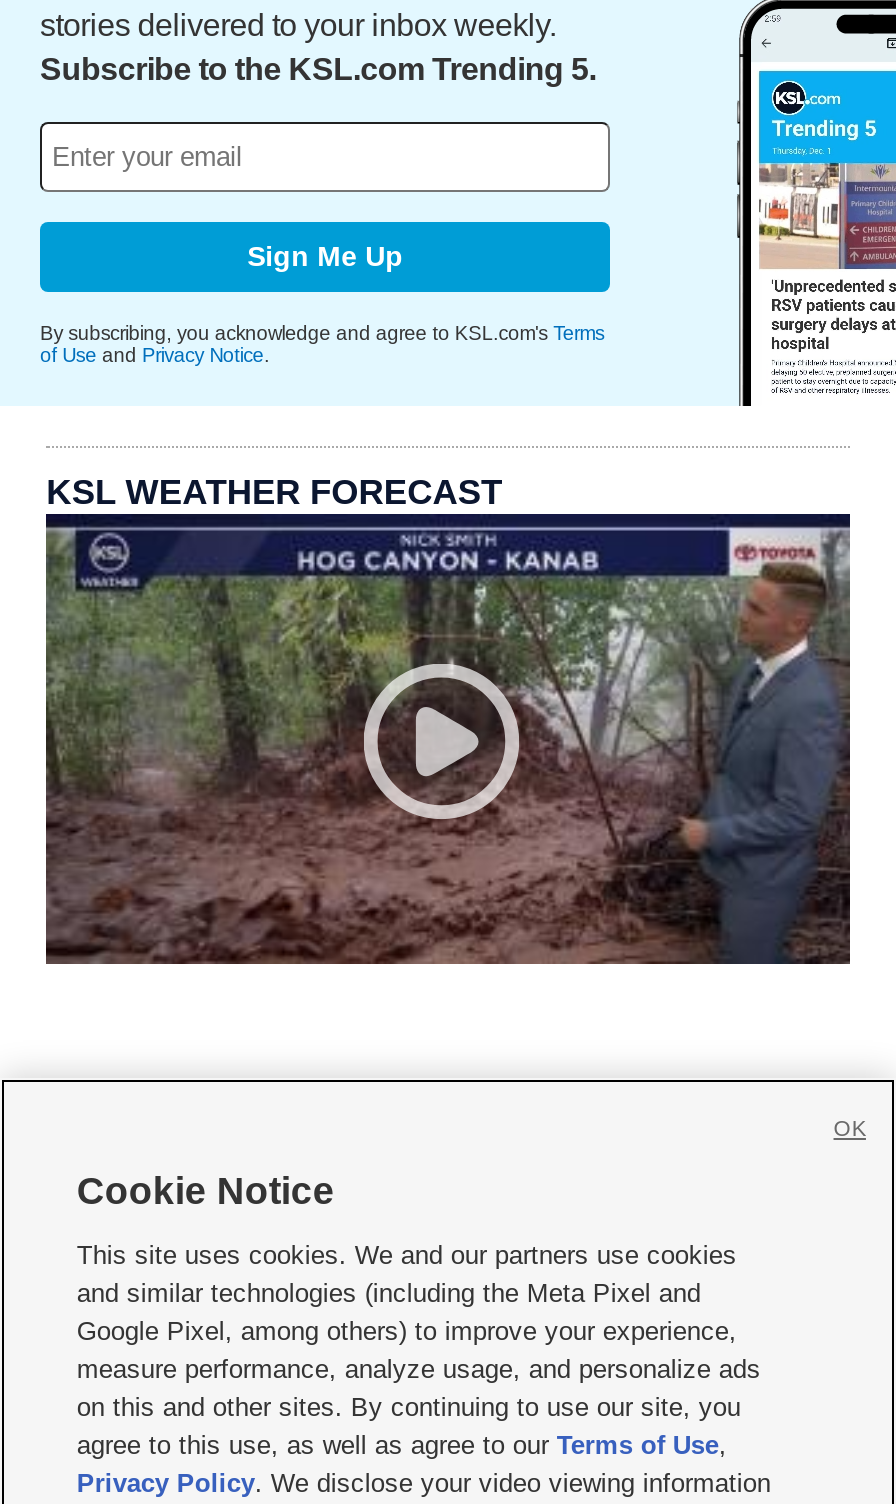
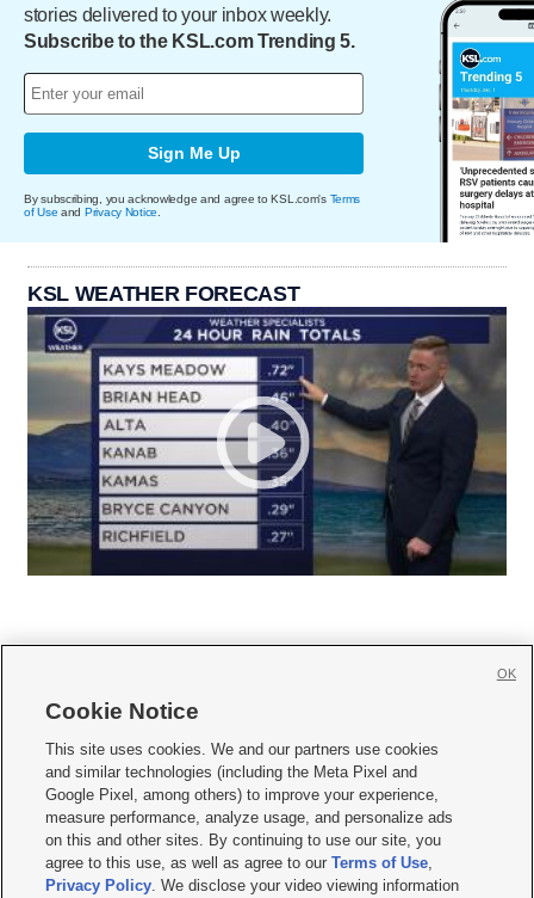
[46,518,850,966] [image] -> [27,308,507,577] [image]

